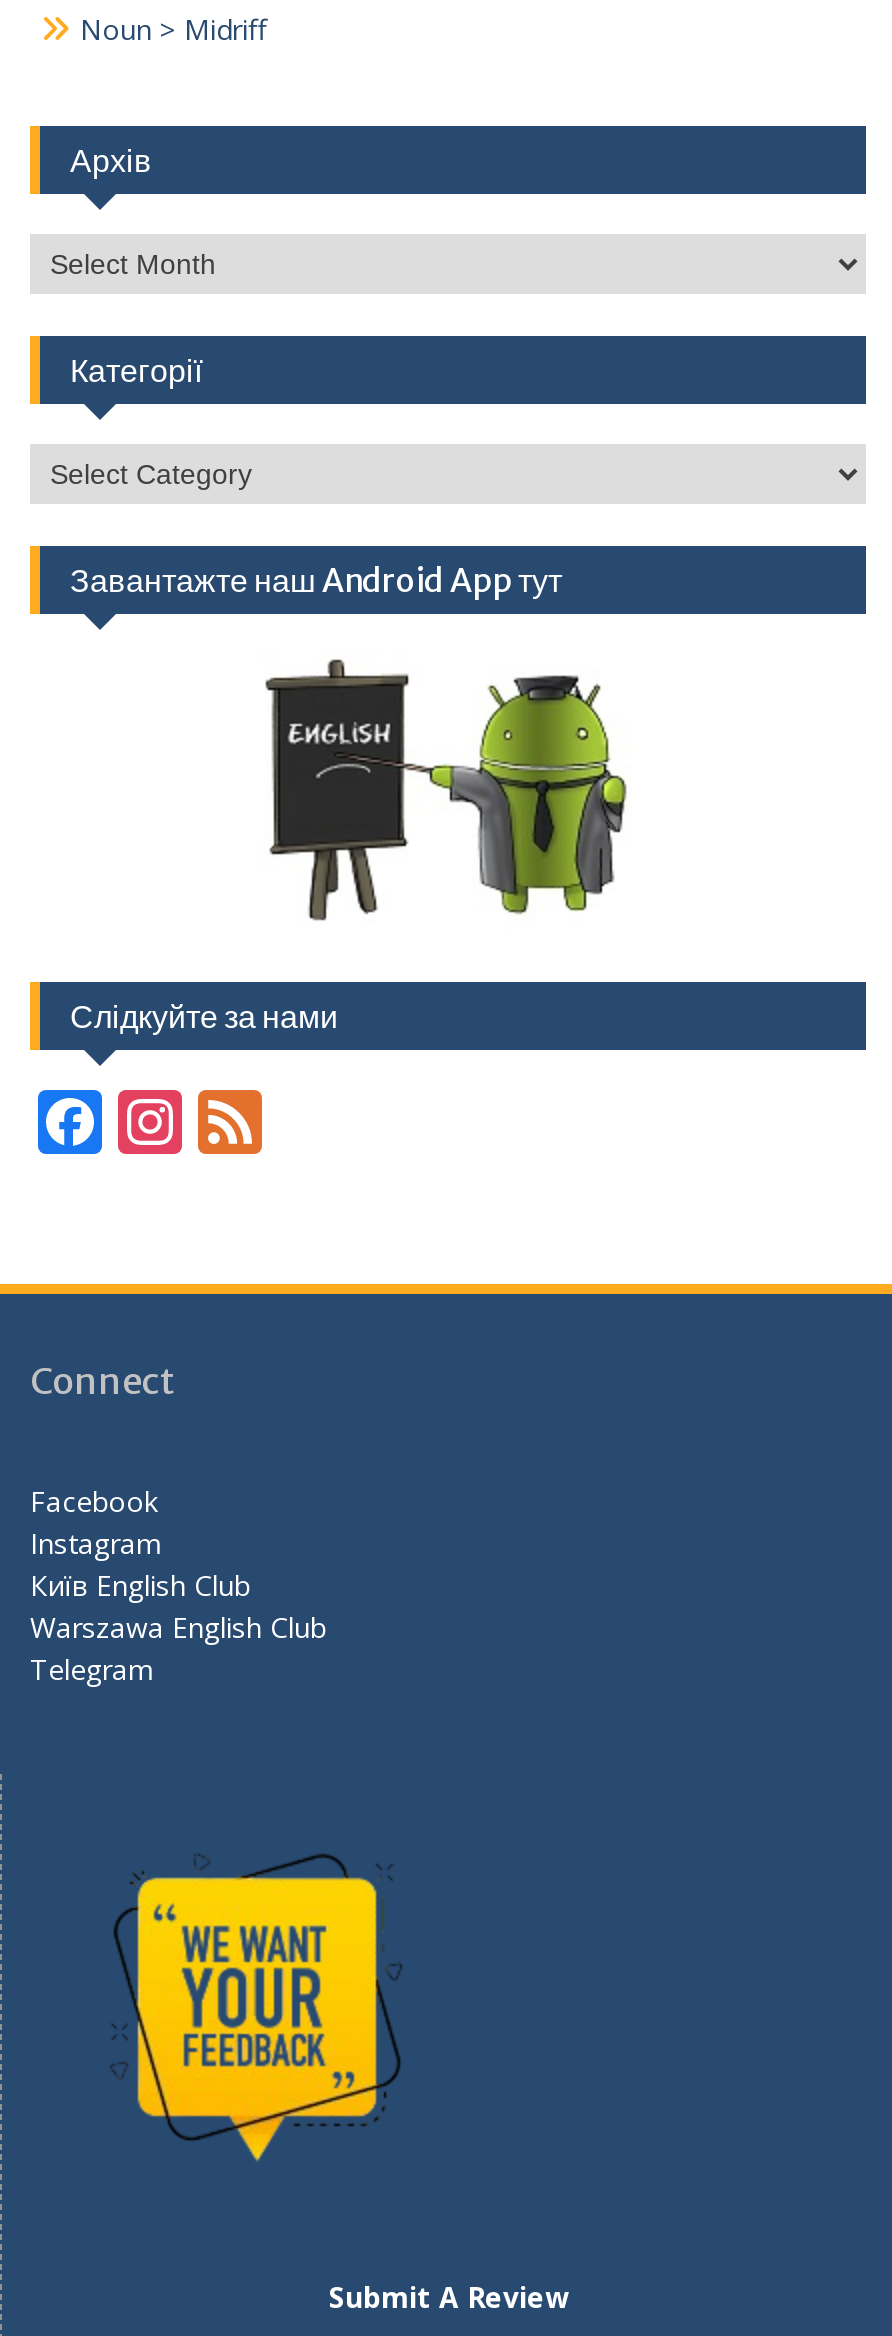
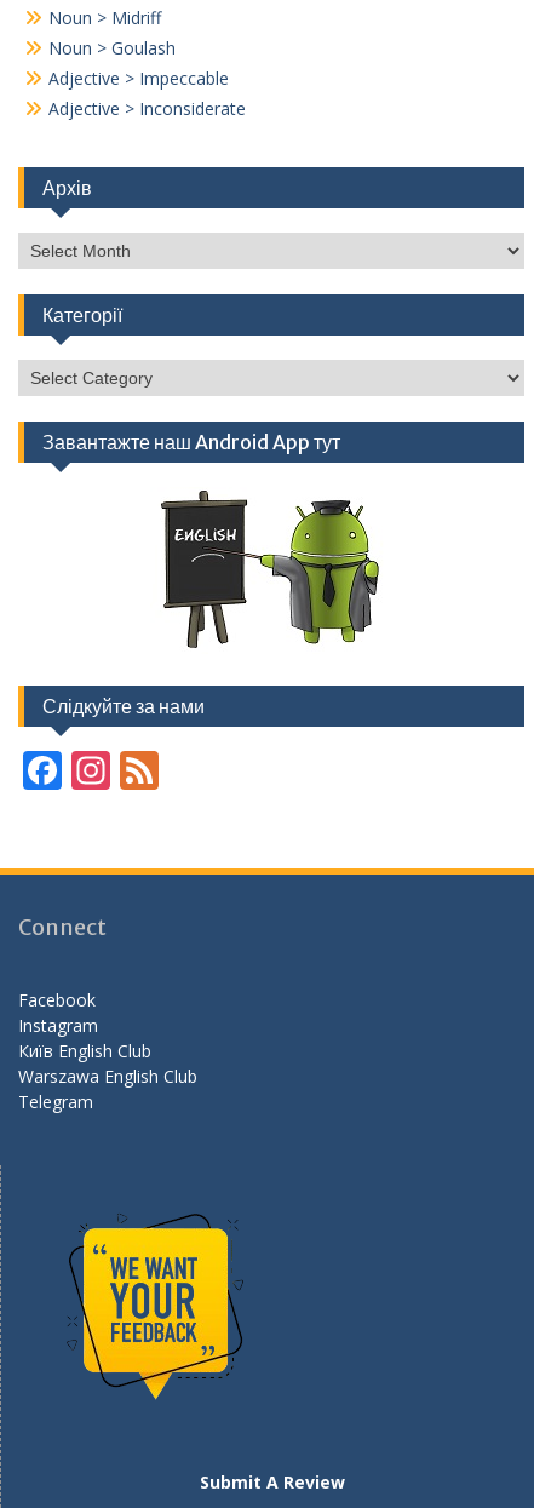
none -> [48,36,246,119] Noun > Goulash | Adjective > Impeccable | Adjective > Inconsiderate

